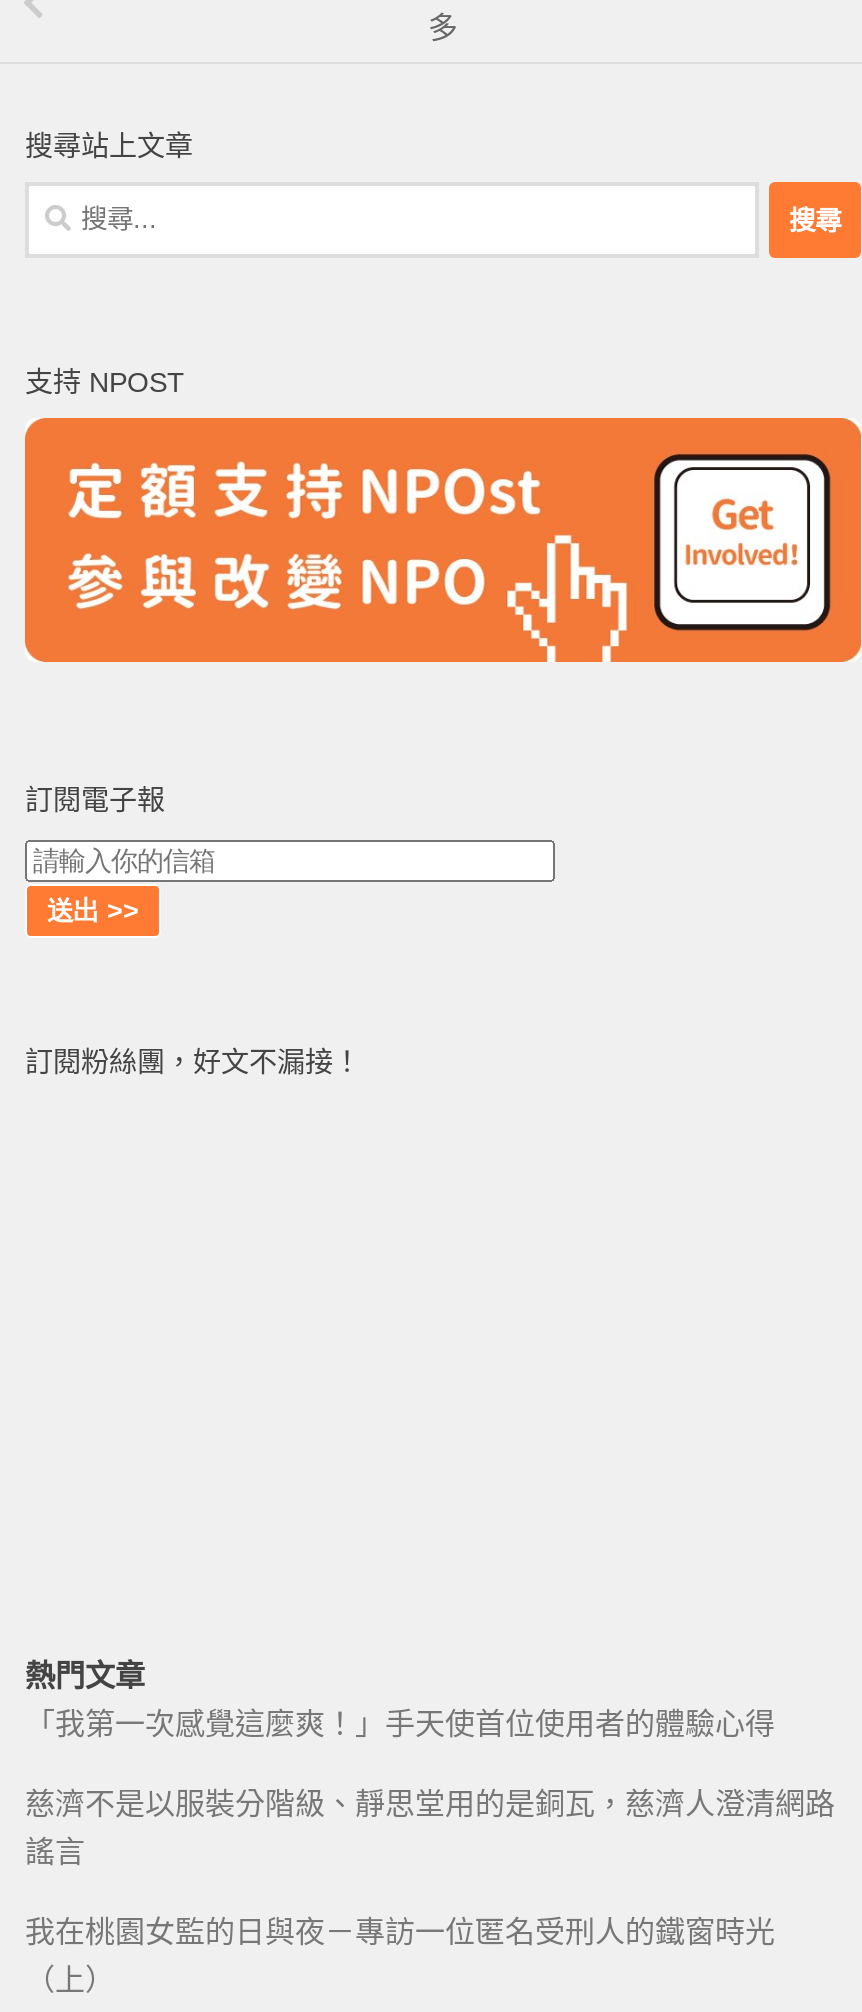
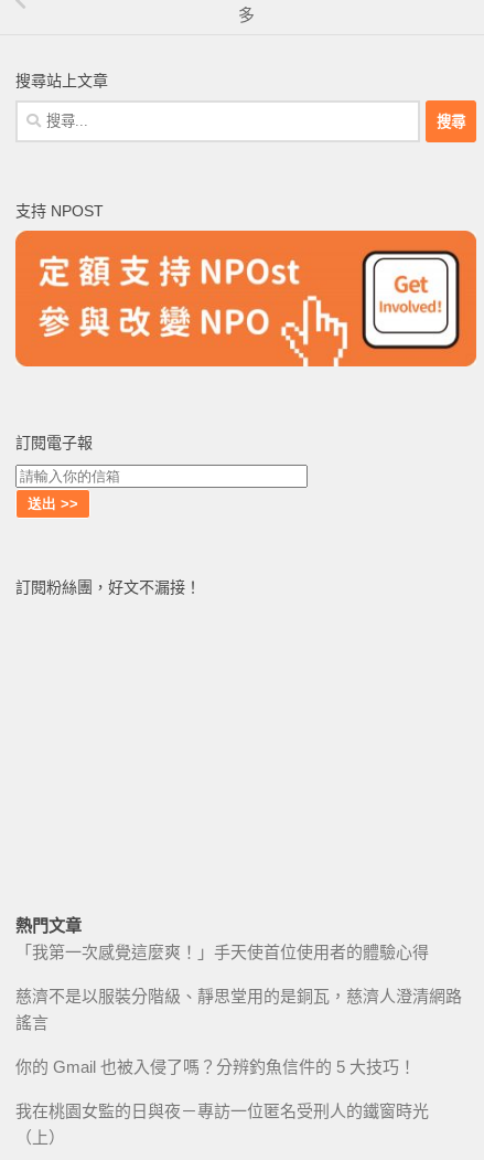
none -> [15,1057,416,1076] 你的 Gmail 也被入侵了嗎？分辨釣魚信件的 5 大技巧！

